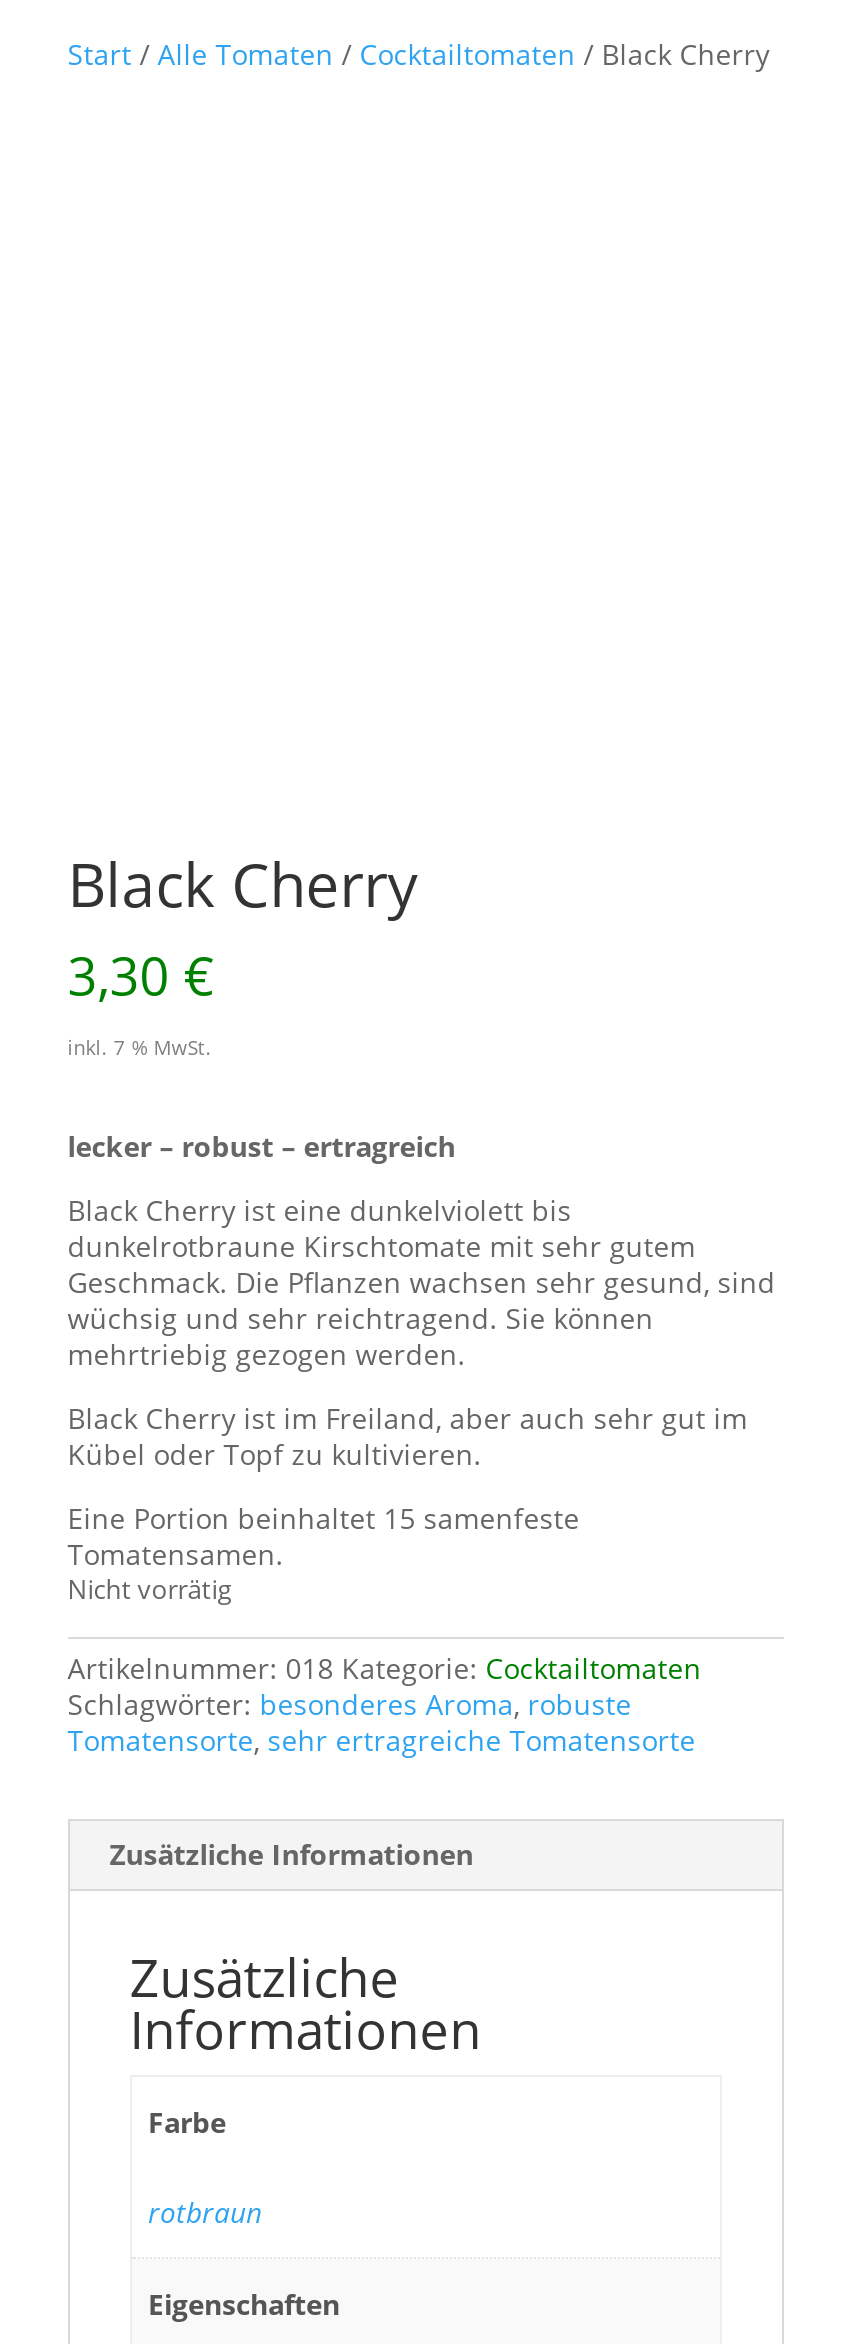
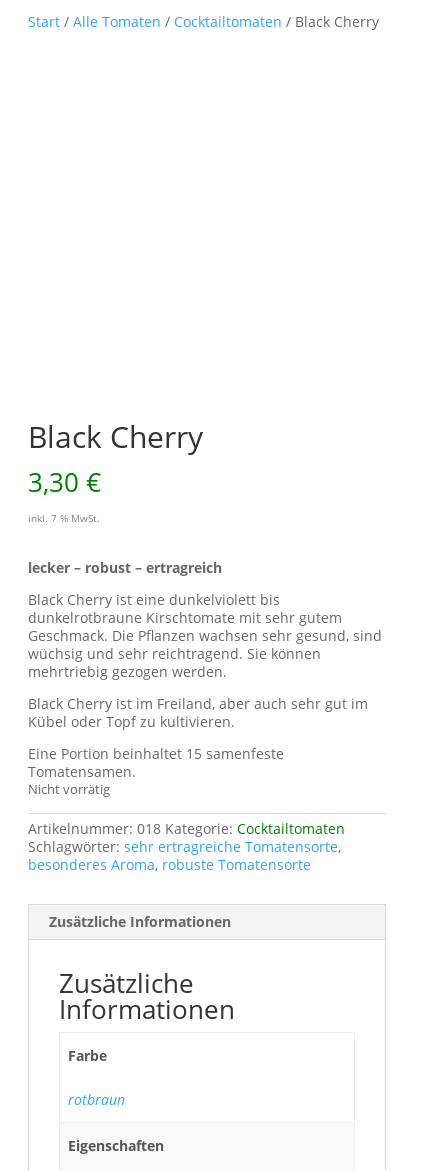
[68,1684,632,1722] Schlagwörter: besonderes Aroma, robuste -> [28,836,341,855] Schlagwörter: sehr ertragreiche Tomatensorte,
[68,1720,696,1758] Tomatensorte, sehr ertragreiche Tomatensorte -> [28,854,311,873] besonderes Aroma, robuste Tomatensorte

